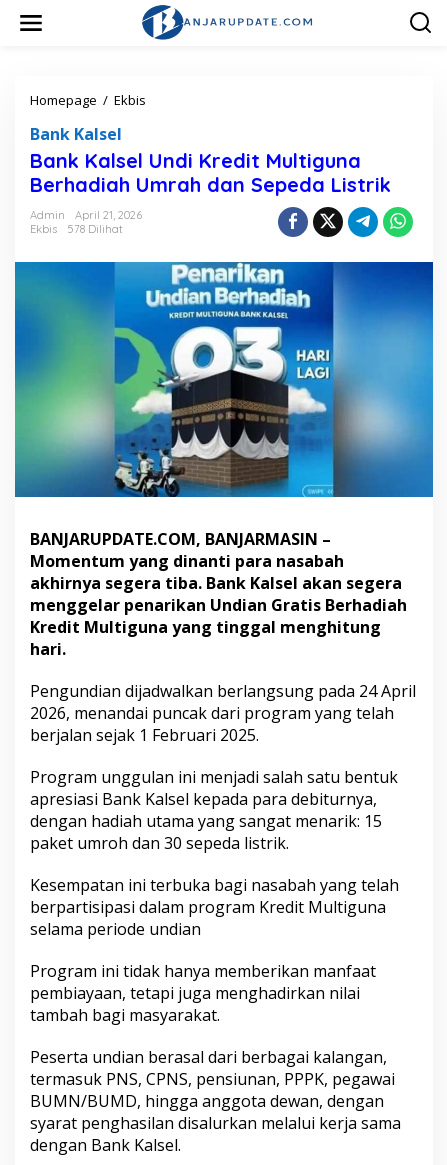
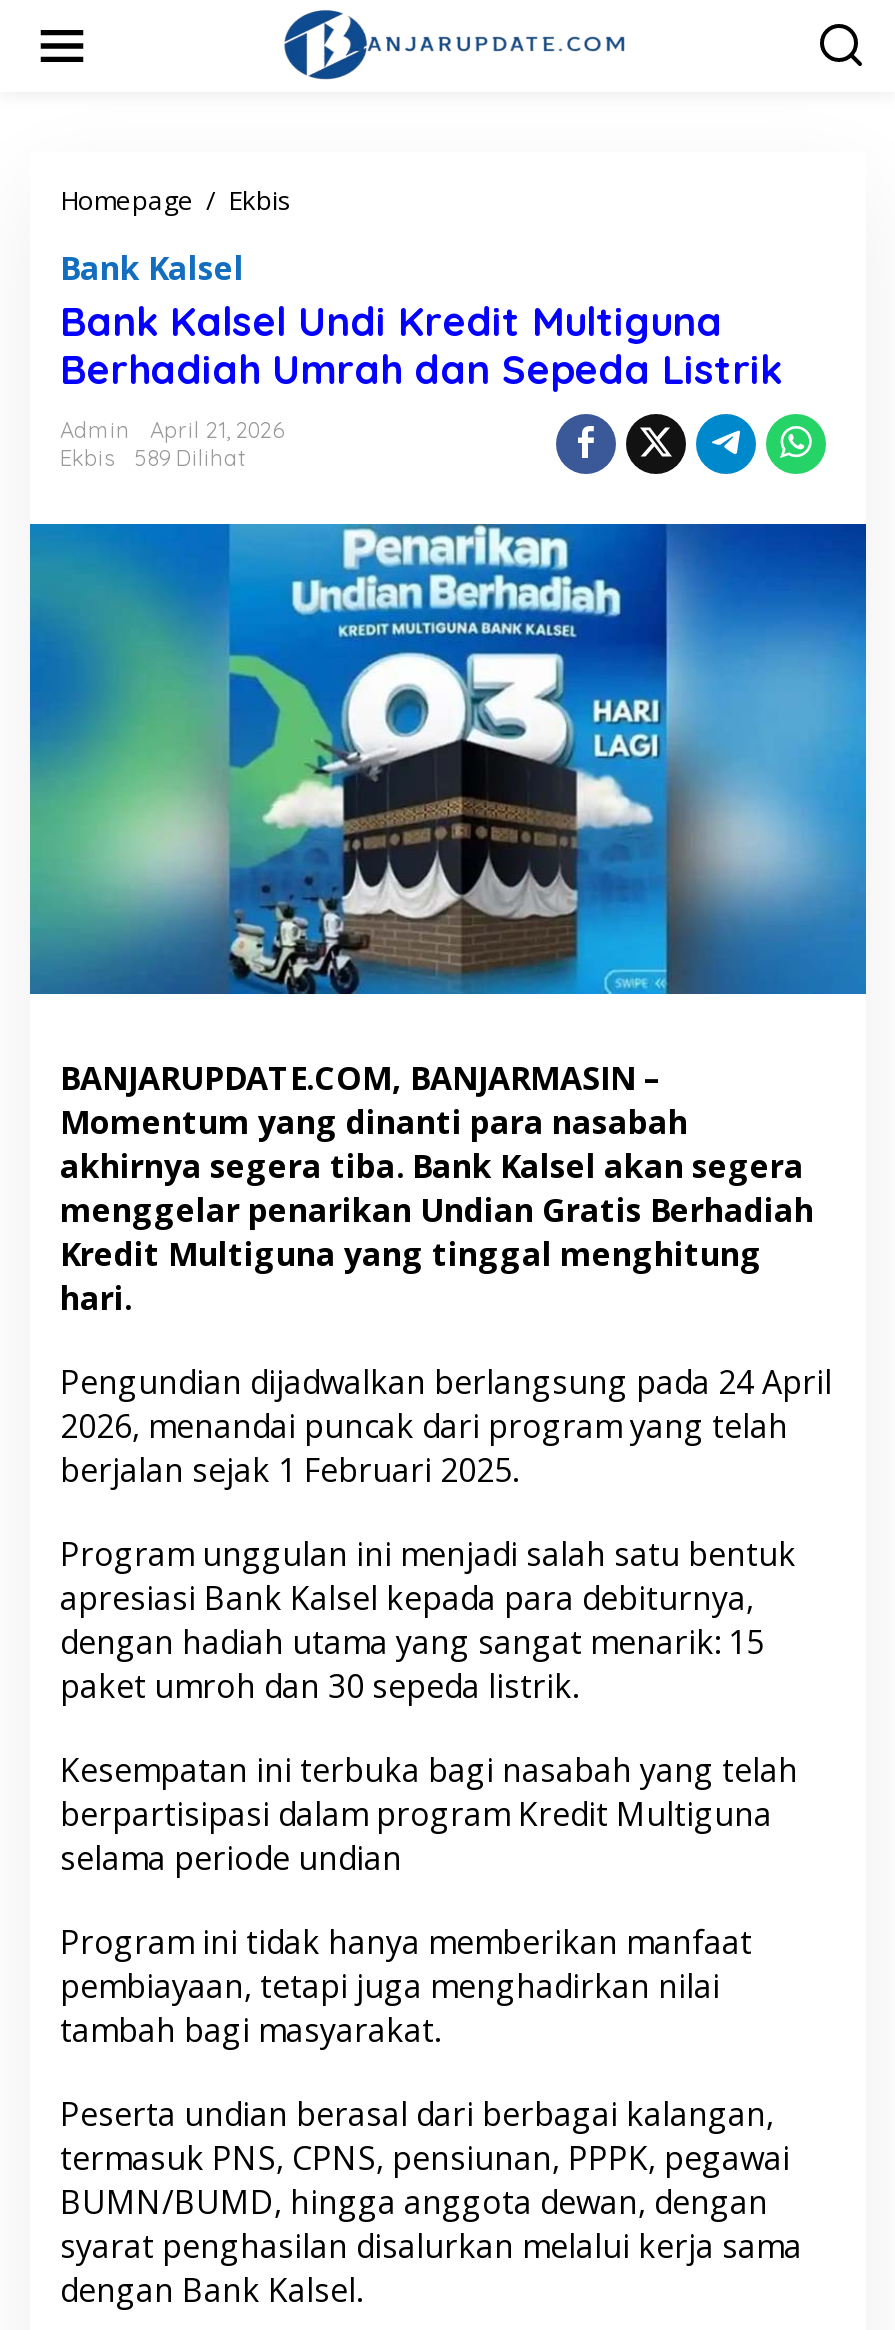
[67,222,123,236] 578 Dilihat -> [134,444,246,472] 589 Dilihat

